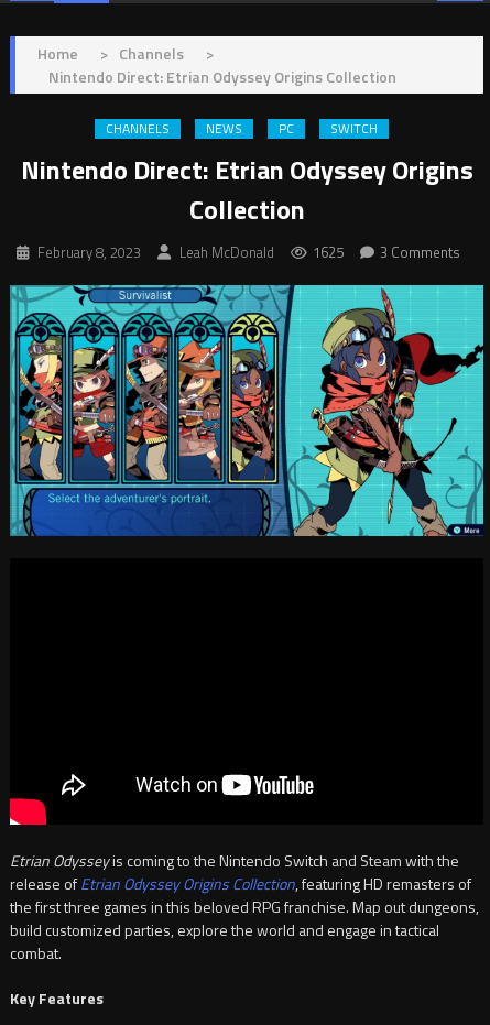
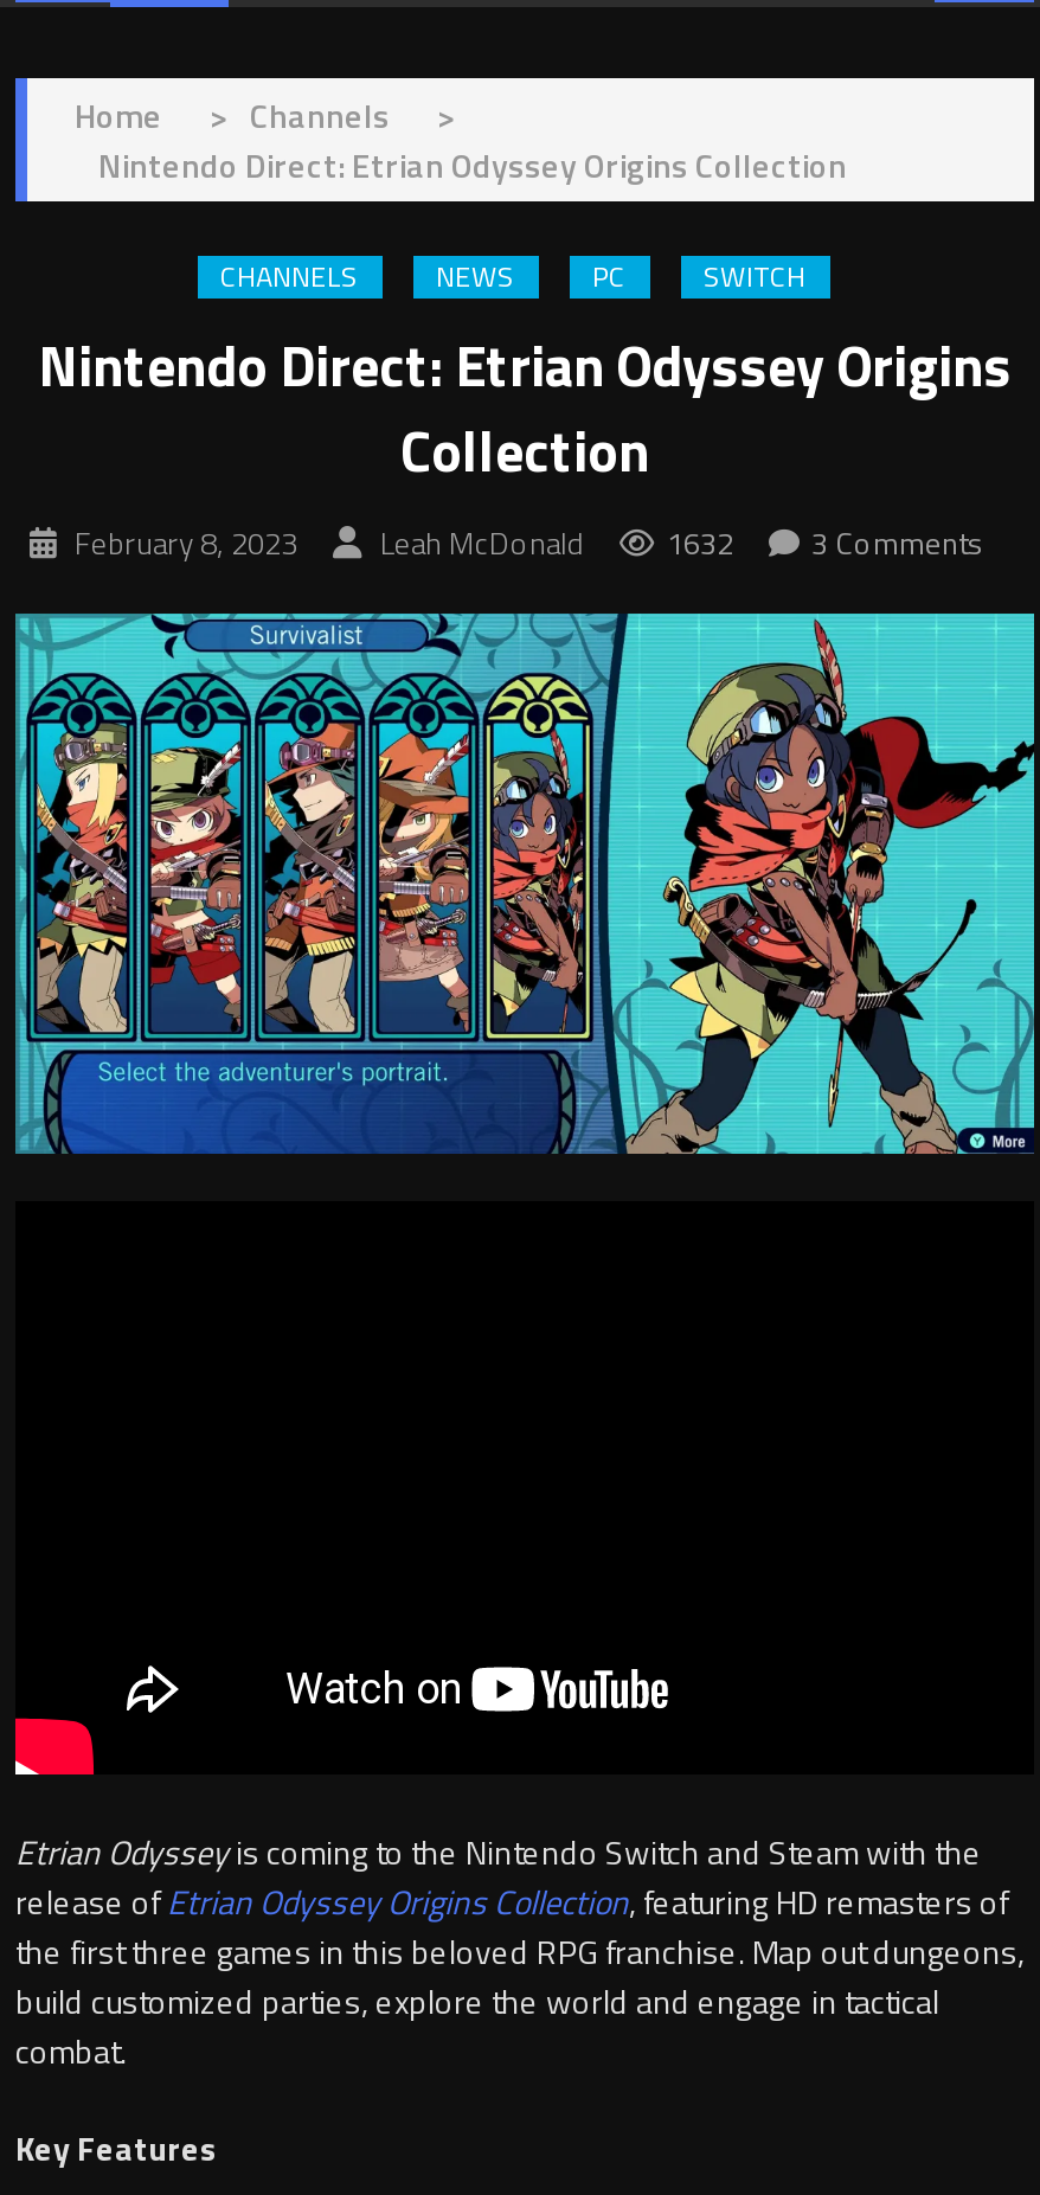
[37,241,460,263] February 8, 2023 Leah McDonald 1625 3 Comments -> [75,519,984,566] February 8, 2023 Leah McDonald 1632 3 Comments

